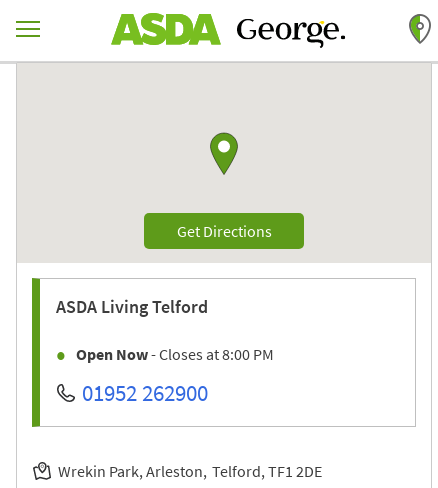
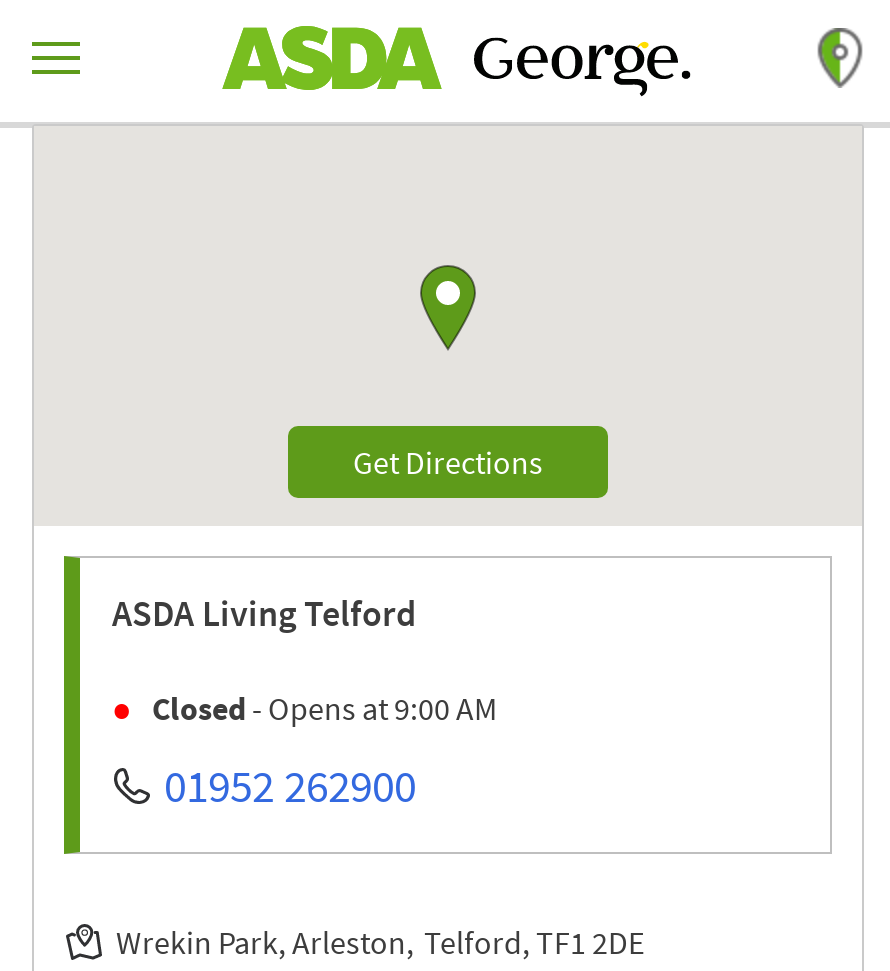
[76,344,274,364] Open Now - Closes at 8:00 PM -> [152,688,498,728] Closed - Opens at 9:00 AM

